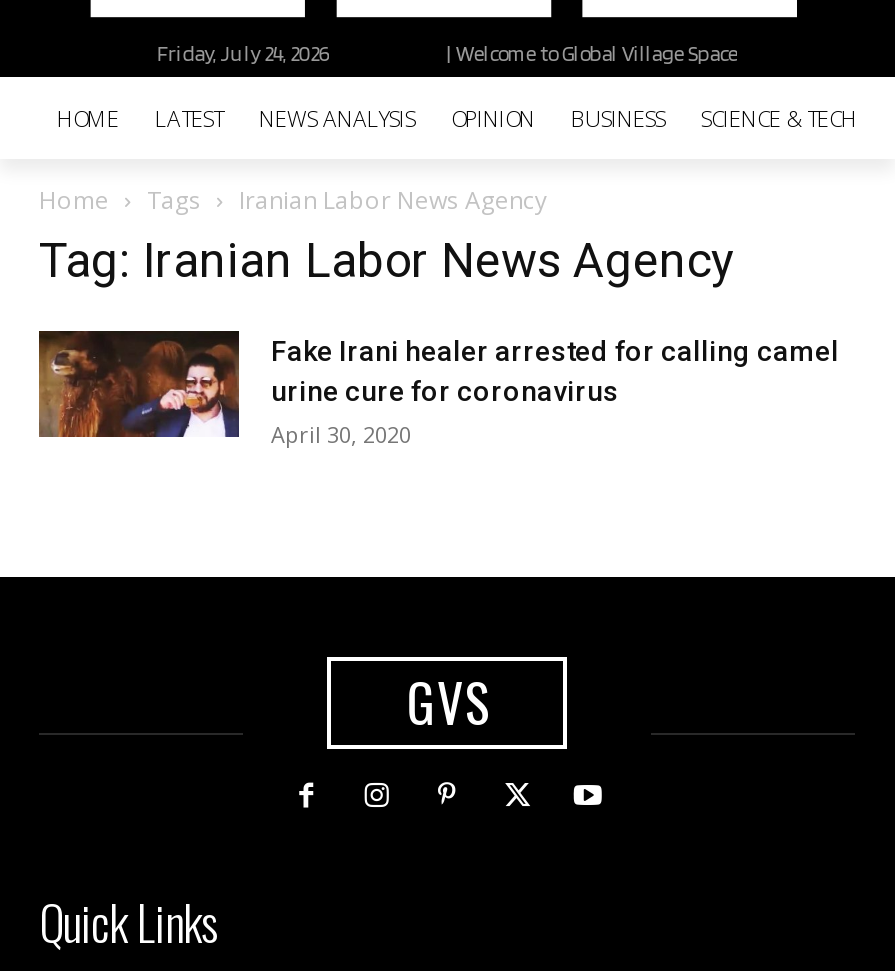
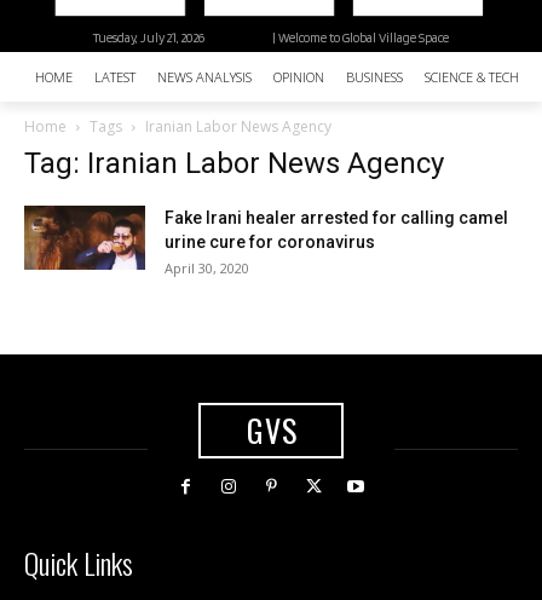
[156,39,328,67] Friday, July 24, 2026 -> [93,29,204,46] Tuesday, July 21, 2026

